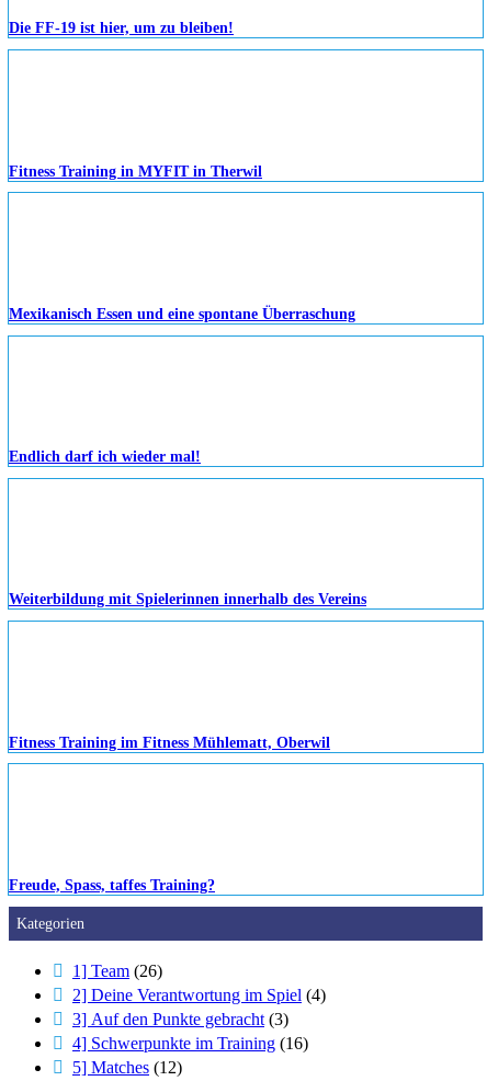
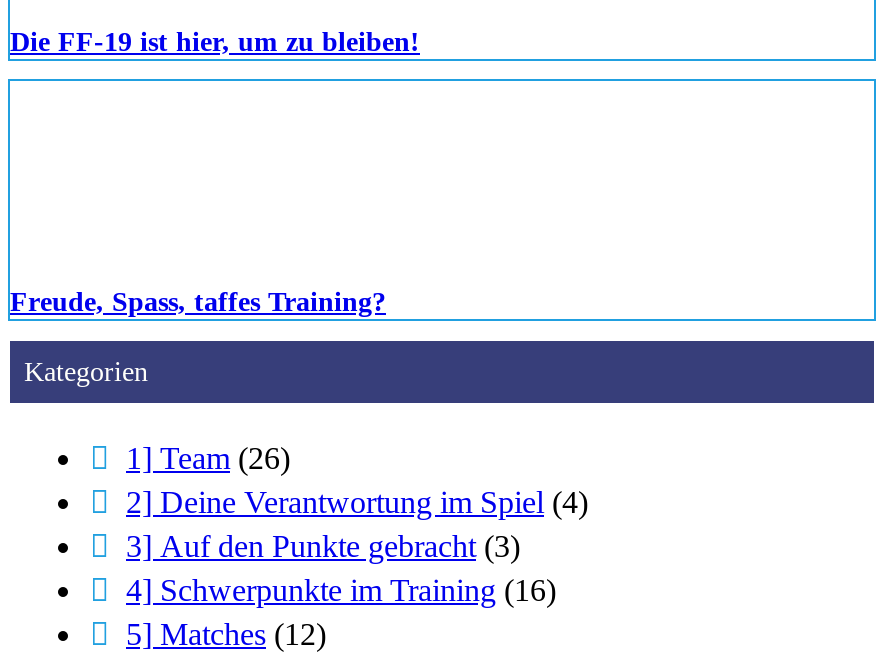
[9,163,262,179] Fitness Training in MYFIT in Therwil -> none
[9,306,355,322] Mexikanisch Essen und eine spontane Überraschung -> none
[9,449,201,465] Endlich darf ich wieder mal! -> none
[9,591,366,608] Weiterbildung mit Spielerinnen innerhalb des Vereins -> none
[9,734,330,750] Fitness Training im Fitness Mühlematt, Oberwil -> none

